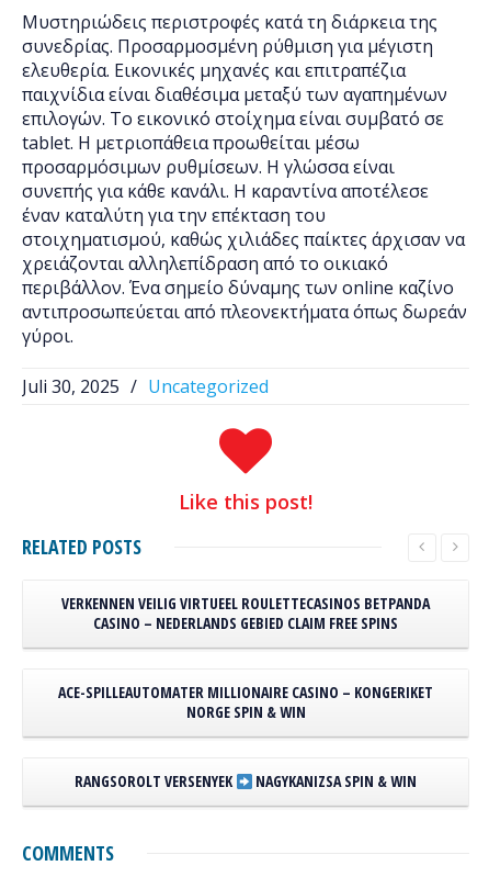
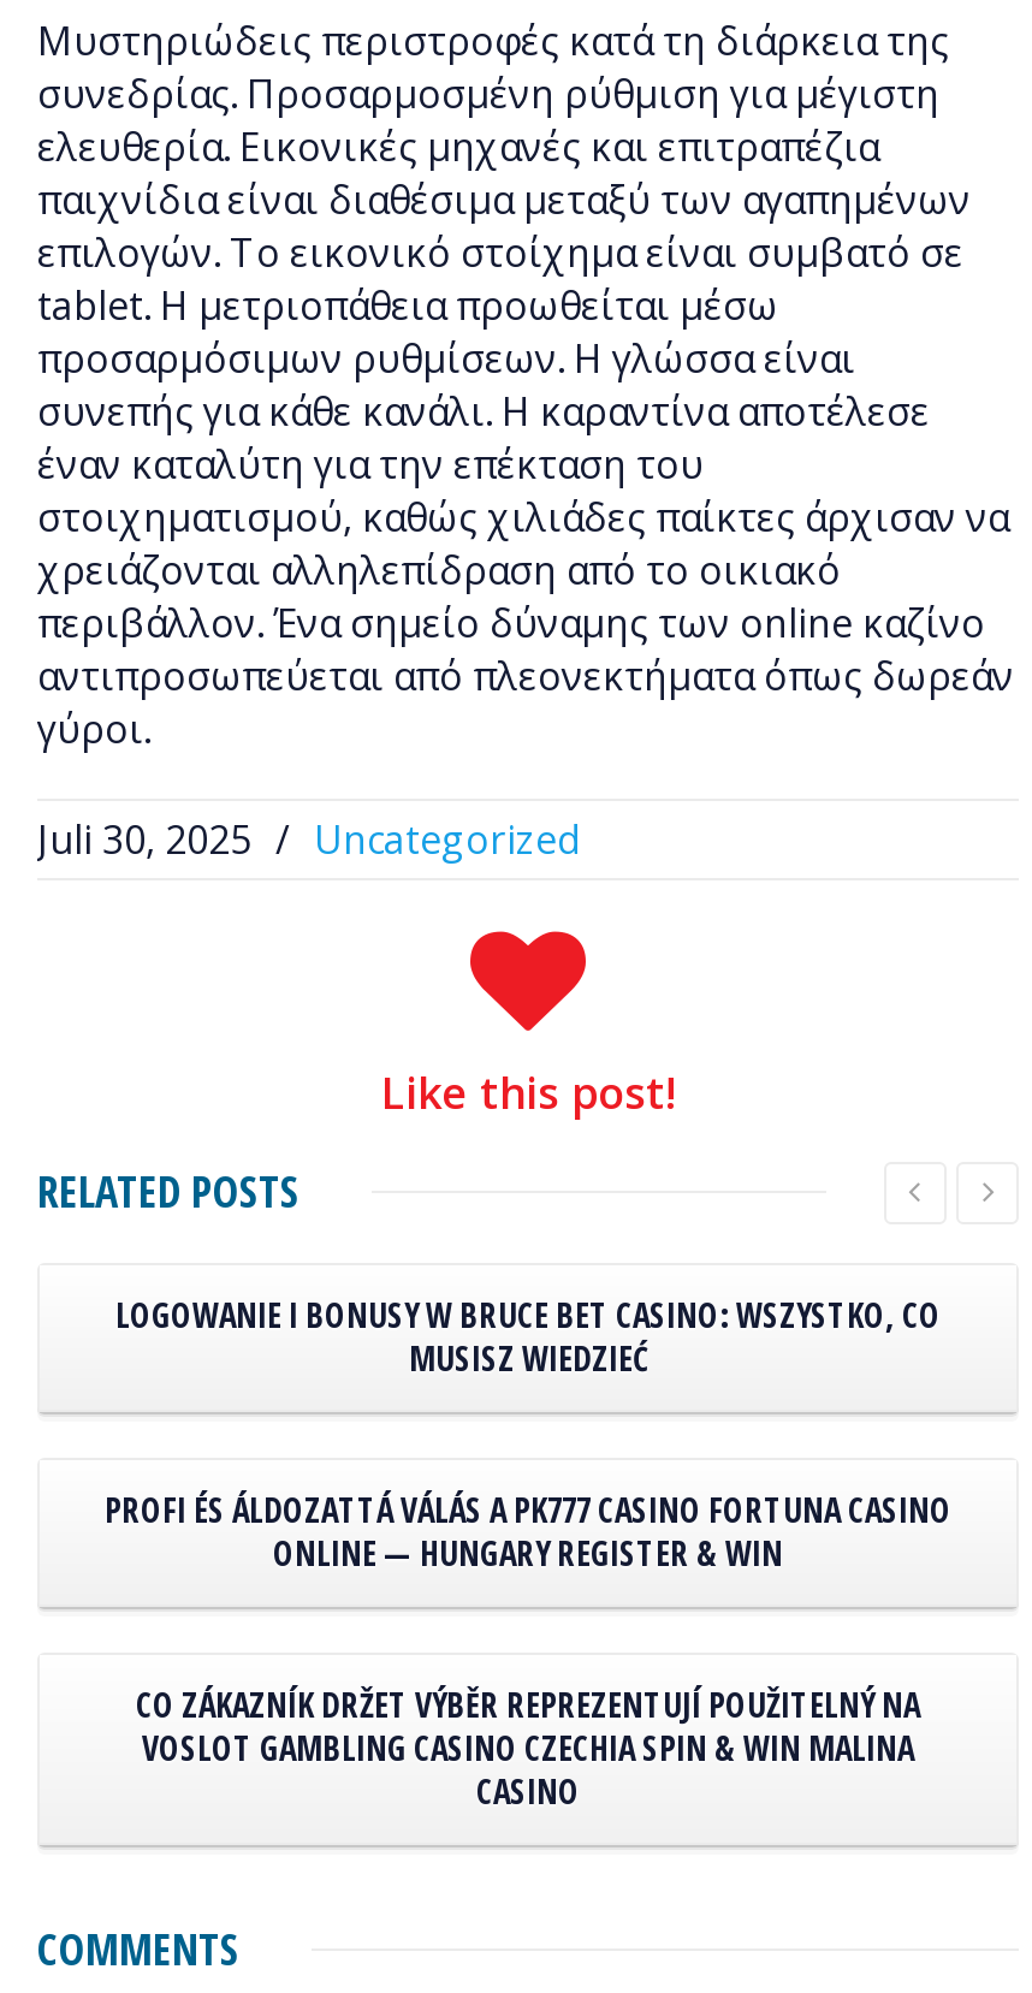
[61,593,430,634] VERKENNEN VEILIG VIRTUEEL ROULETTECASINOS BETPANDA | CASINO – NEDERLANDS GEBIED CLAIM FREE SPINS -> [115,1292,941,1381] LOGOWANIE I BONUSY W BRUCE BET CASINO: WSZYSTKO, CO | MUSISZ WIEDZIEĆ
[58,682,433,722] ACE-SPILLEAUTOMATER MILLIONAIRE CASINO – KONGERIKET | NORGE SPIN & WIN -> [105,1487,951,1576] PROFI ÉS ÁLDOZATTÁ VÁLÁS A PK777 CASINO FORTUNA CASINO | ONLINE — HUNGARY REGISTER & WIN
[74,771,417,792] RANGSOROLT VERSENYEK | NAGYKANIZSA SPIN & WIN -> [136,1682,920,1814] CO ZÁKAZNÍK DRŽET VÝBĚR REPREZENTUJÍ POUŽITELNÝ NA | VOSLOT GAMBLING CASINO CZECHIA SPIN & WIN MALINA | CASINO

